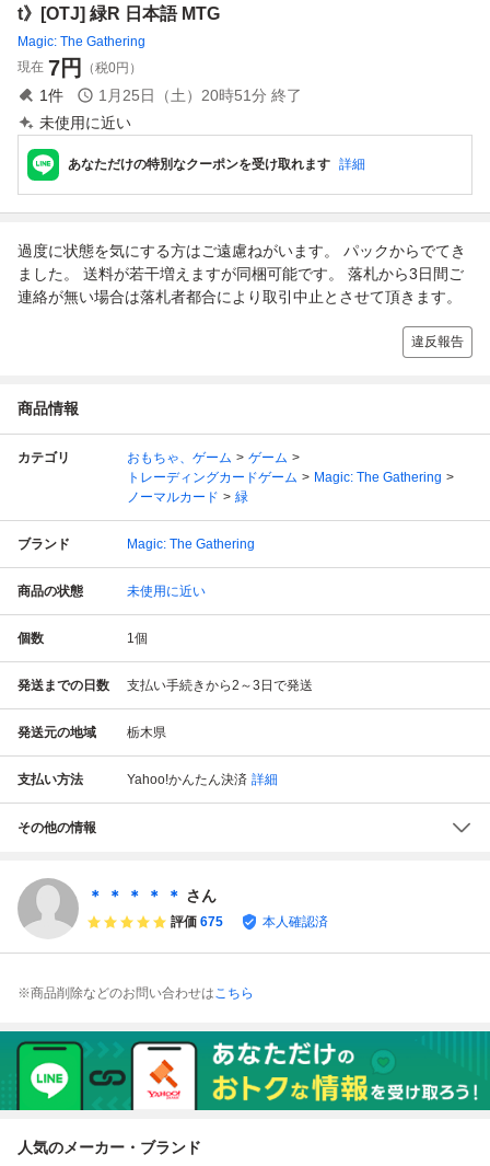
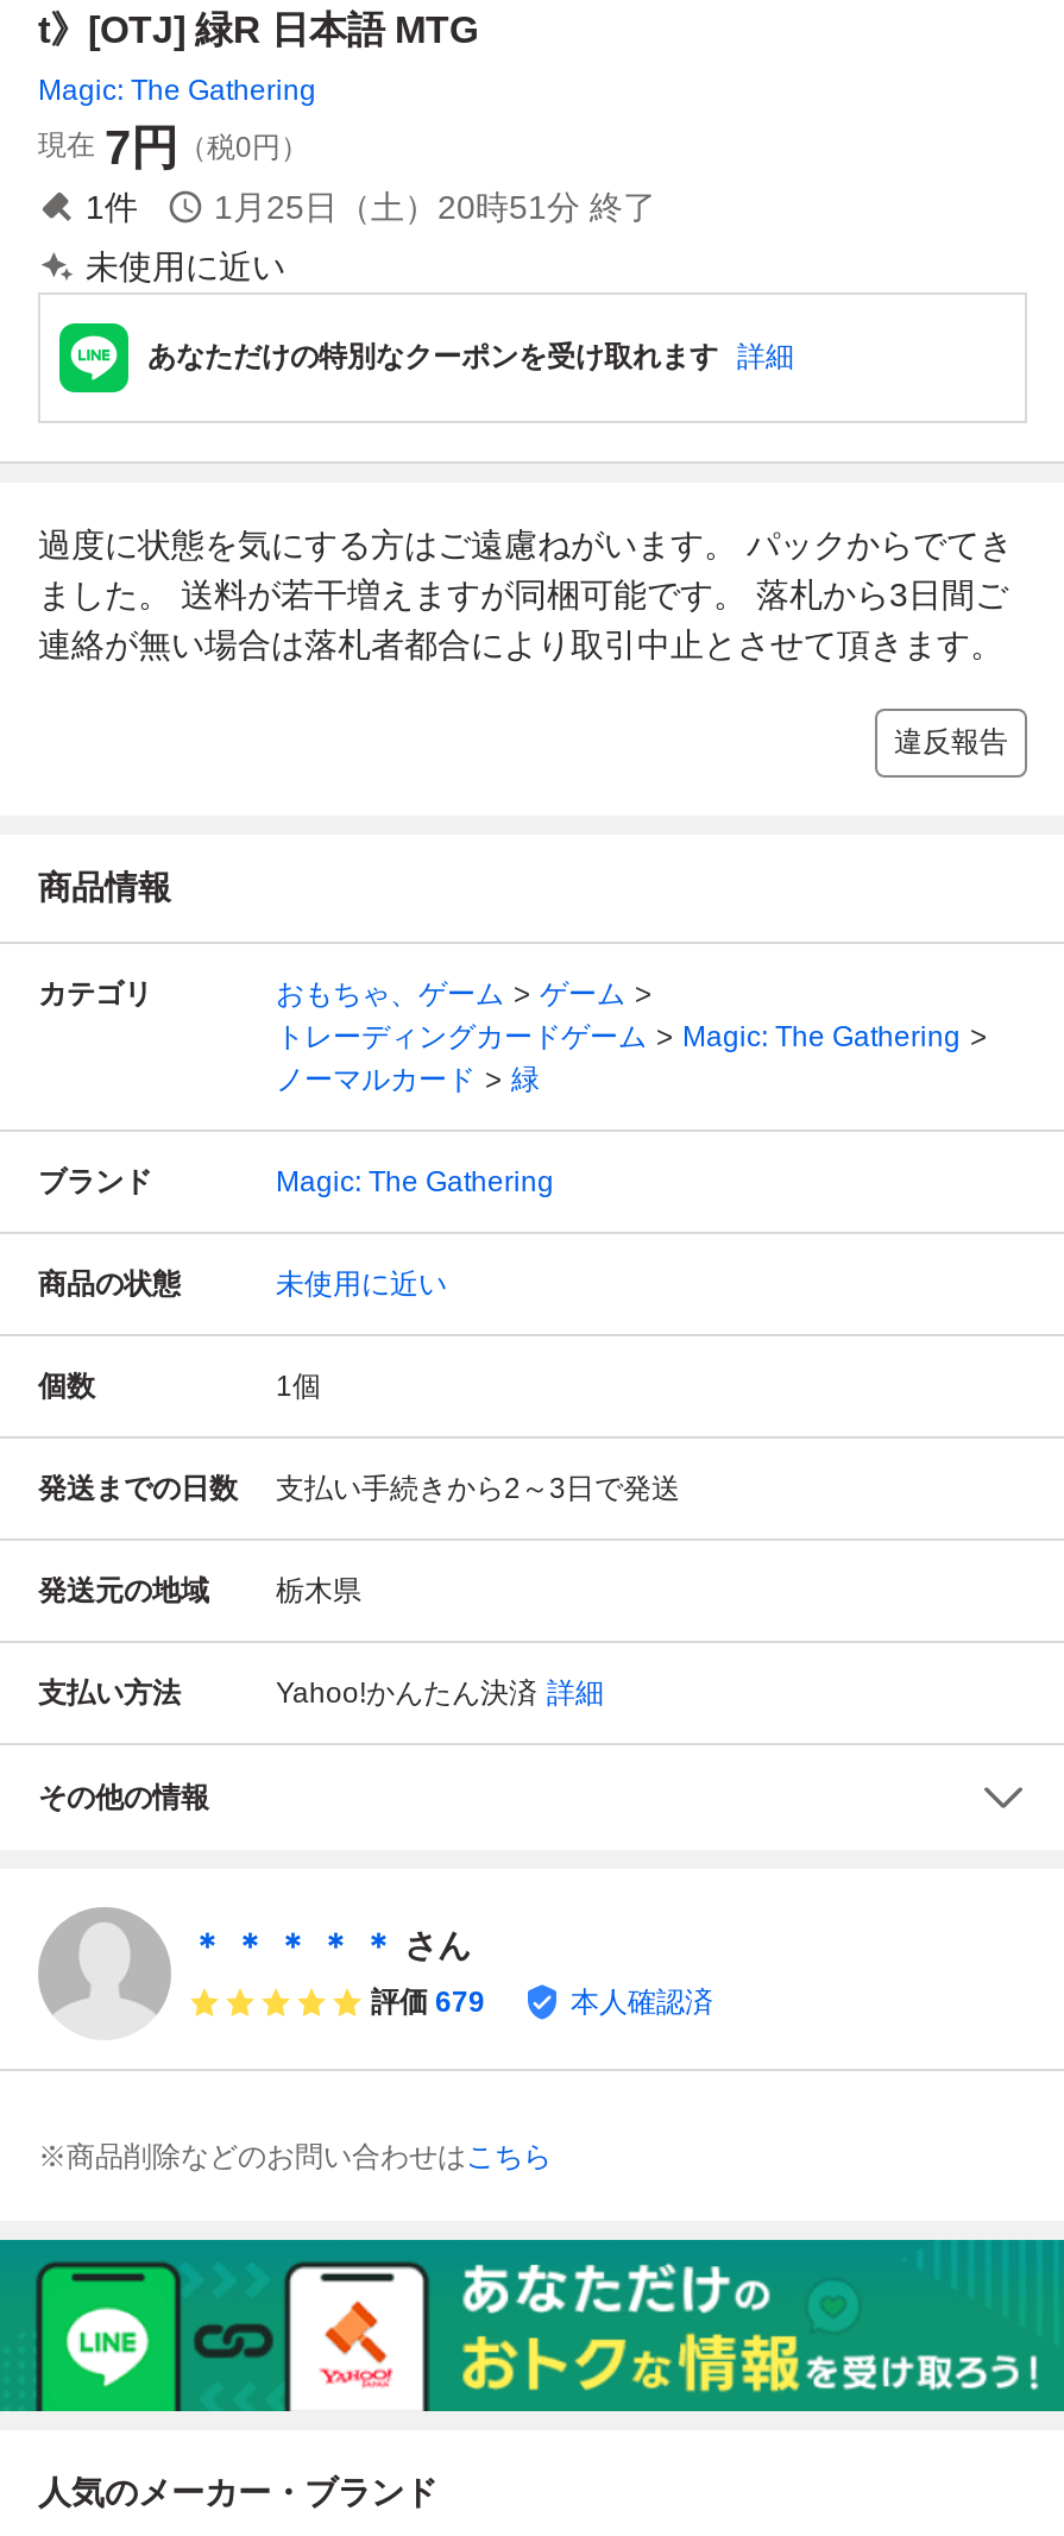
[171,915,223,930] 評価 675 -> [371,1986,485,2020] 評価 679

